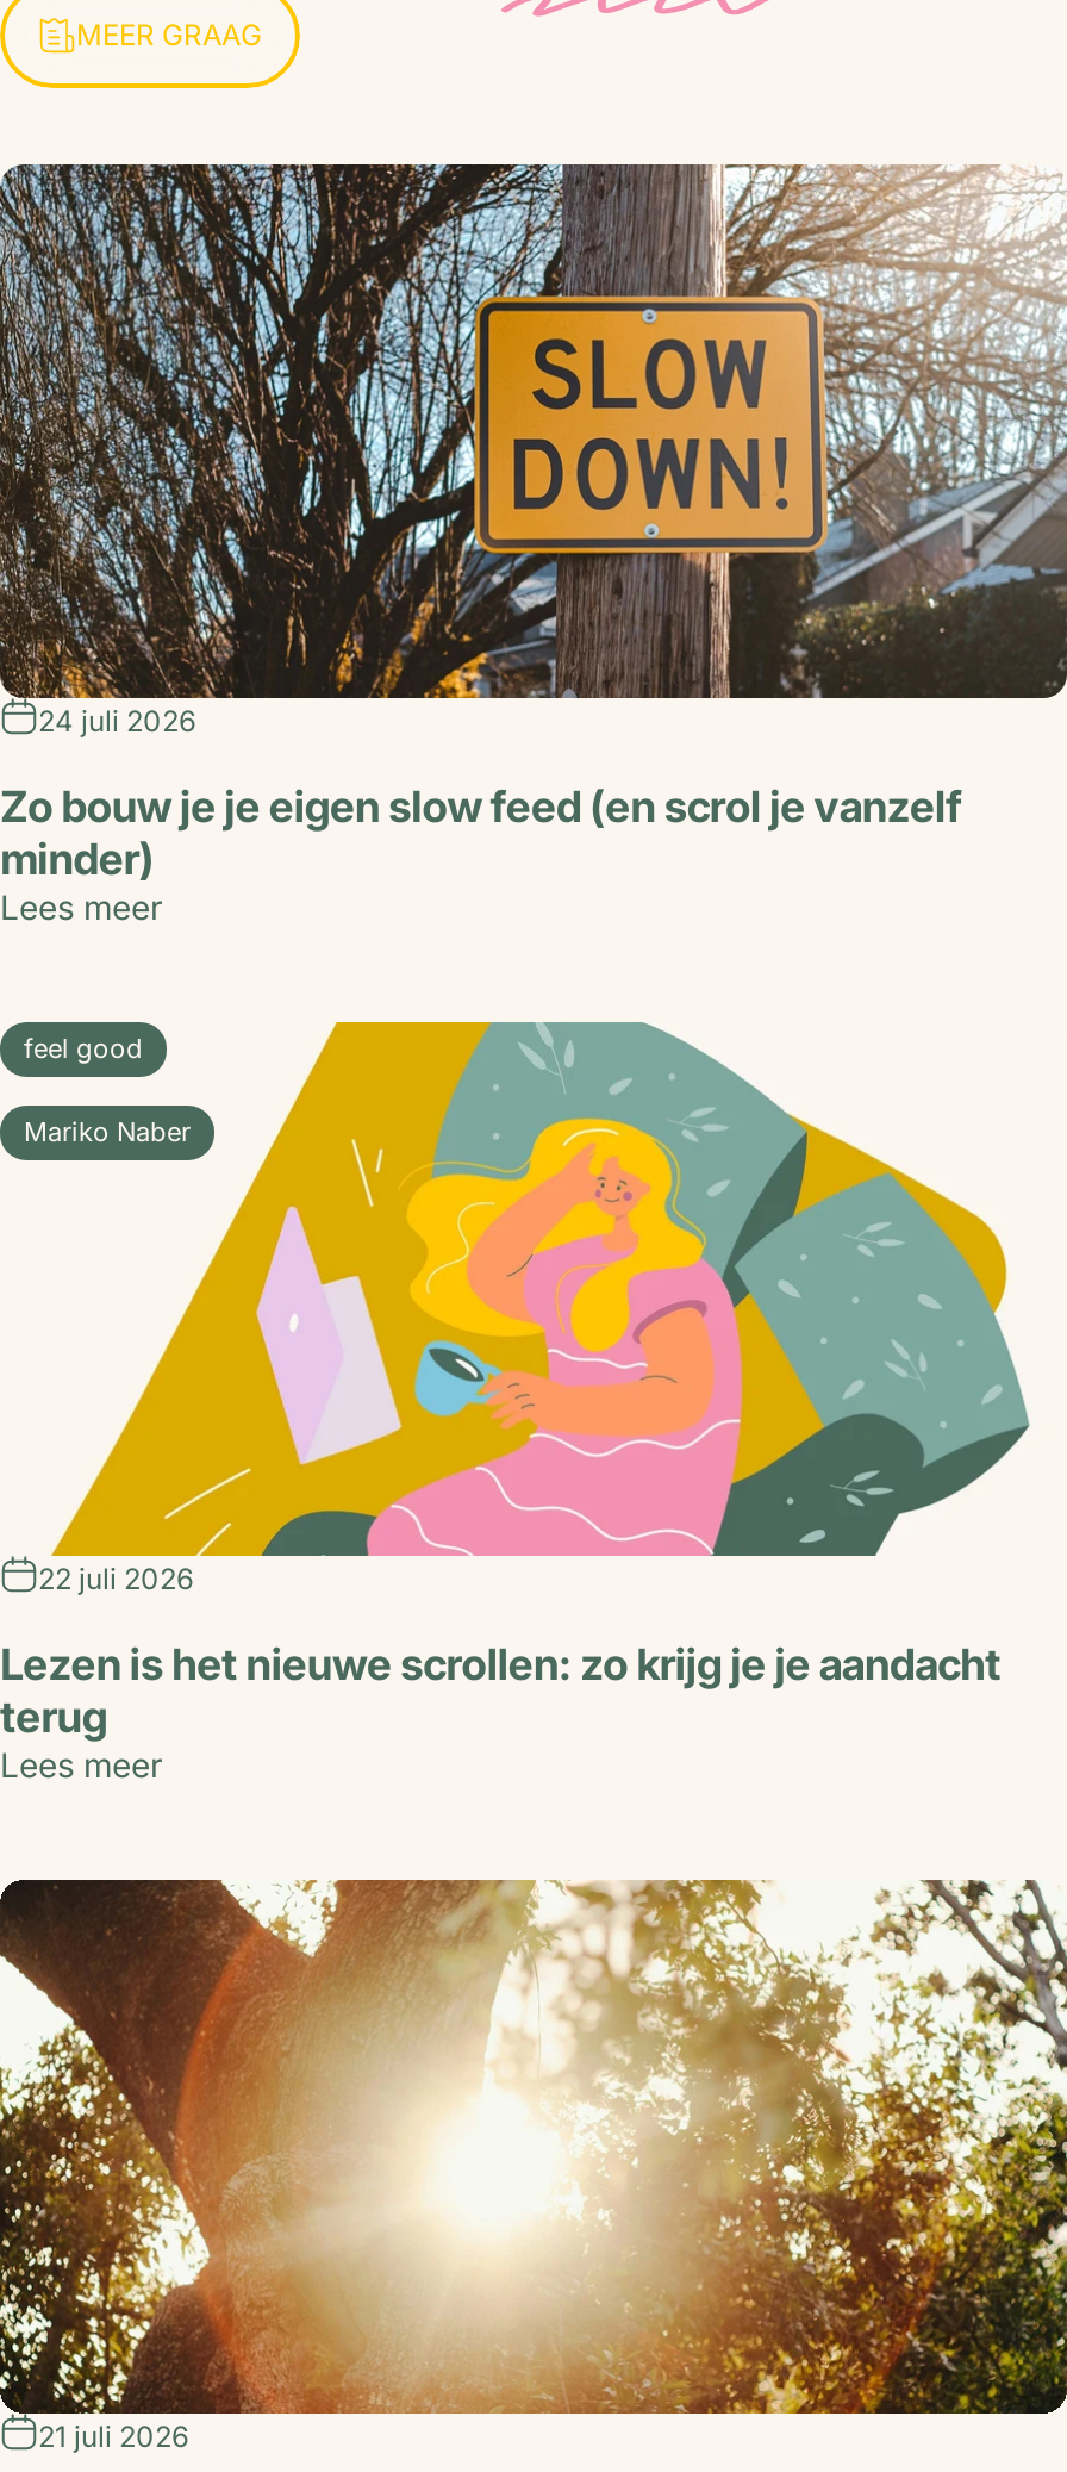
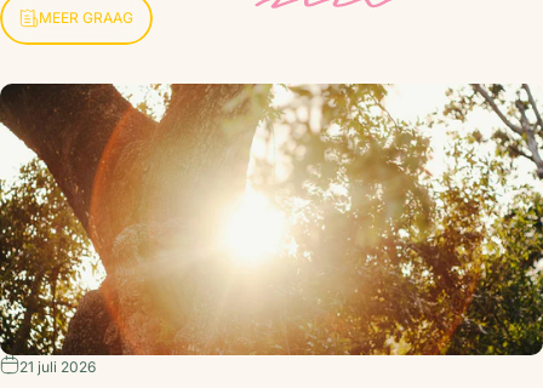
[0,162,1060,927] [image] | 24 juli 2026 | Zo bouw je je eigen slow feed (en scrol je vanzelf | minder) | Lees meer -> none
[24,1020,1031,1558] [image] | feel good | Mariko Naber -> none
[0,1561,1001,1785] 22 juli 2026 | Lezen is het nieuwe scrollen: zo krijg je je aandacht | terug | Lees meer -> none

